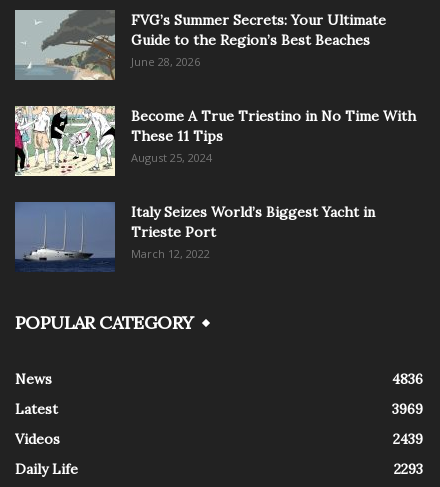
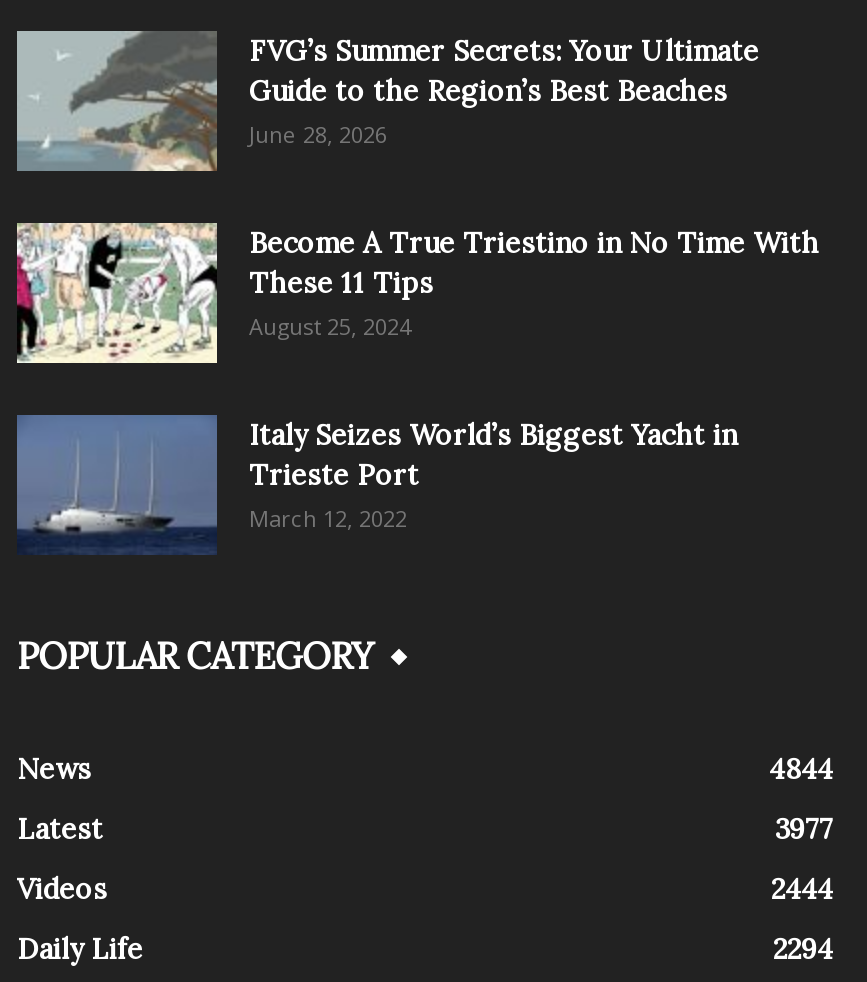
[392,369,423,387] 4836 -> [769,752,833,788] 4844
[392,399,423,417] 3969 -> [775,812,833,848] 3977
[393,429,423,447] 2439 -> [771,872,833,908] 2444
[394,459,423,477] 2293 -> [773,932,833,968] 2294

